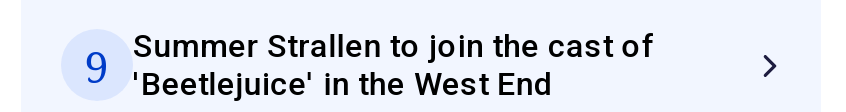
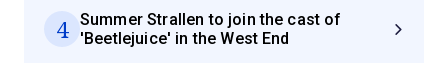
[85,27,656,103] 9 Summer Strallen to join the cast of 'Beetlejuice' in the West End -> [56,10,342,48] 4 Summer Strallen to join the cast of 'Beetlejuice' in the West End

